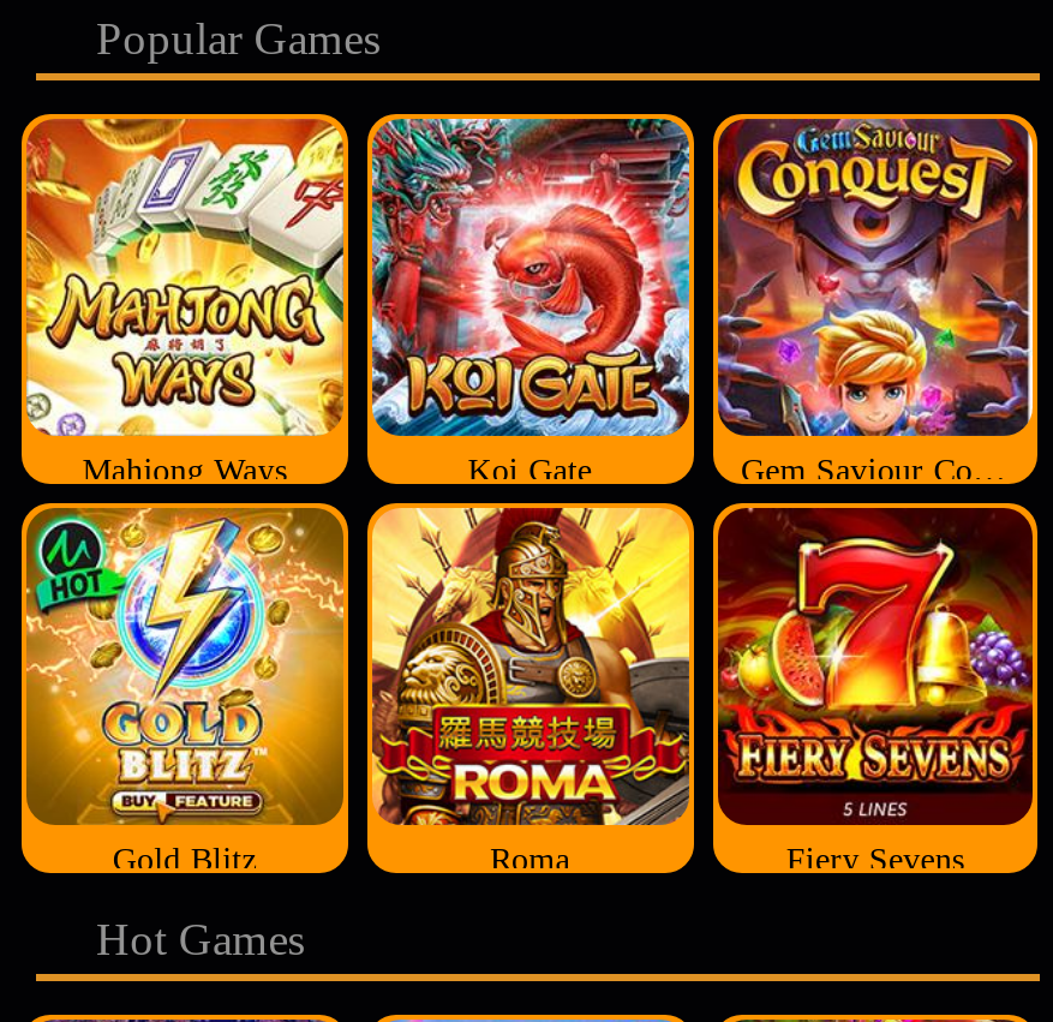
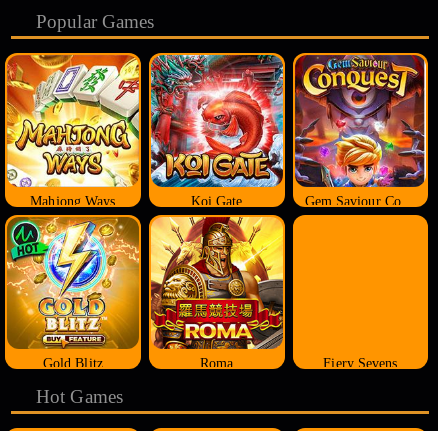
[716,508,1033,827] [image] -> none

